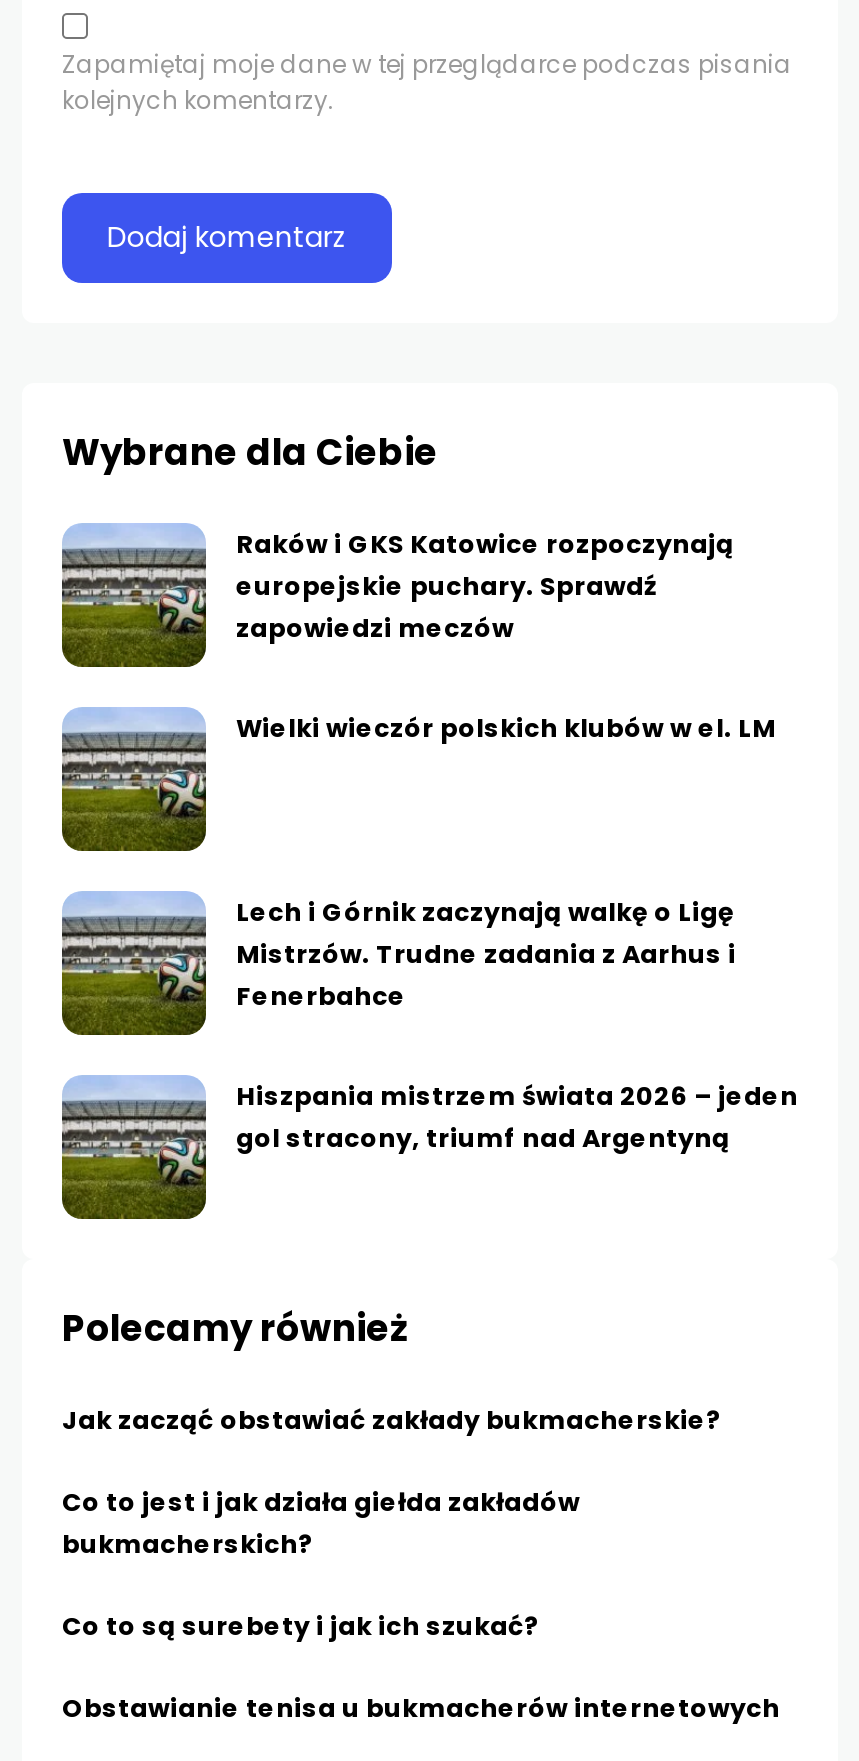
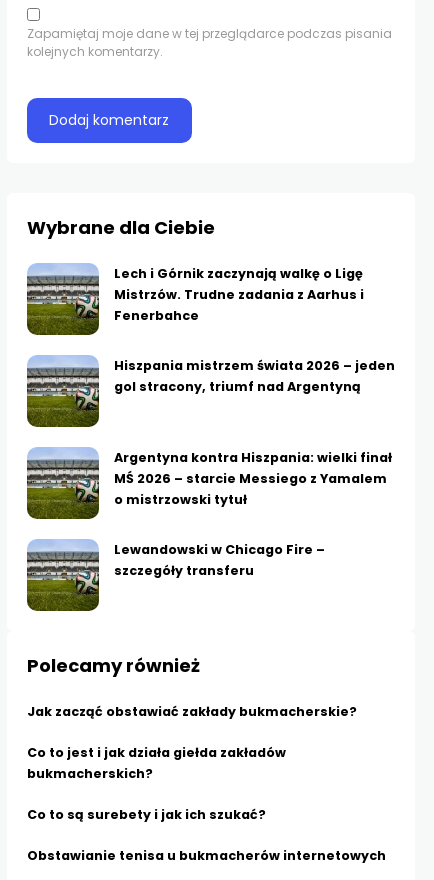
[236,527,776,745] Raków i GKS Katowice rozpoczynają | europejskie puchary. Sprawdź | zapowiedzi meczów | Wielki wieczór polskich klubów w el. LM -> none
moved [58,893,798,1155] -> [25,264,395,395]: [image] | Lech i Górnik zaczynają walkę o Ligę | Mistrzów. Trudne zadania z Aarhus i | Fenerbahce | Hiszpania mistrzem świata 2026 – jeden | gol stracony, triumf nad Argentyną
none -> [114,449,392,579] Argentyna kontra Hiszpania: wielki finał | MŚ 2026 – starcie Messiego z Yamalem | o mistrzowski tytuł | Lewandowski w Chicago Fire – | szczegóły transferu

